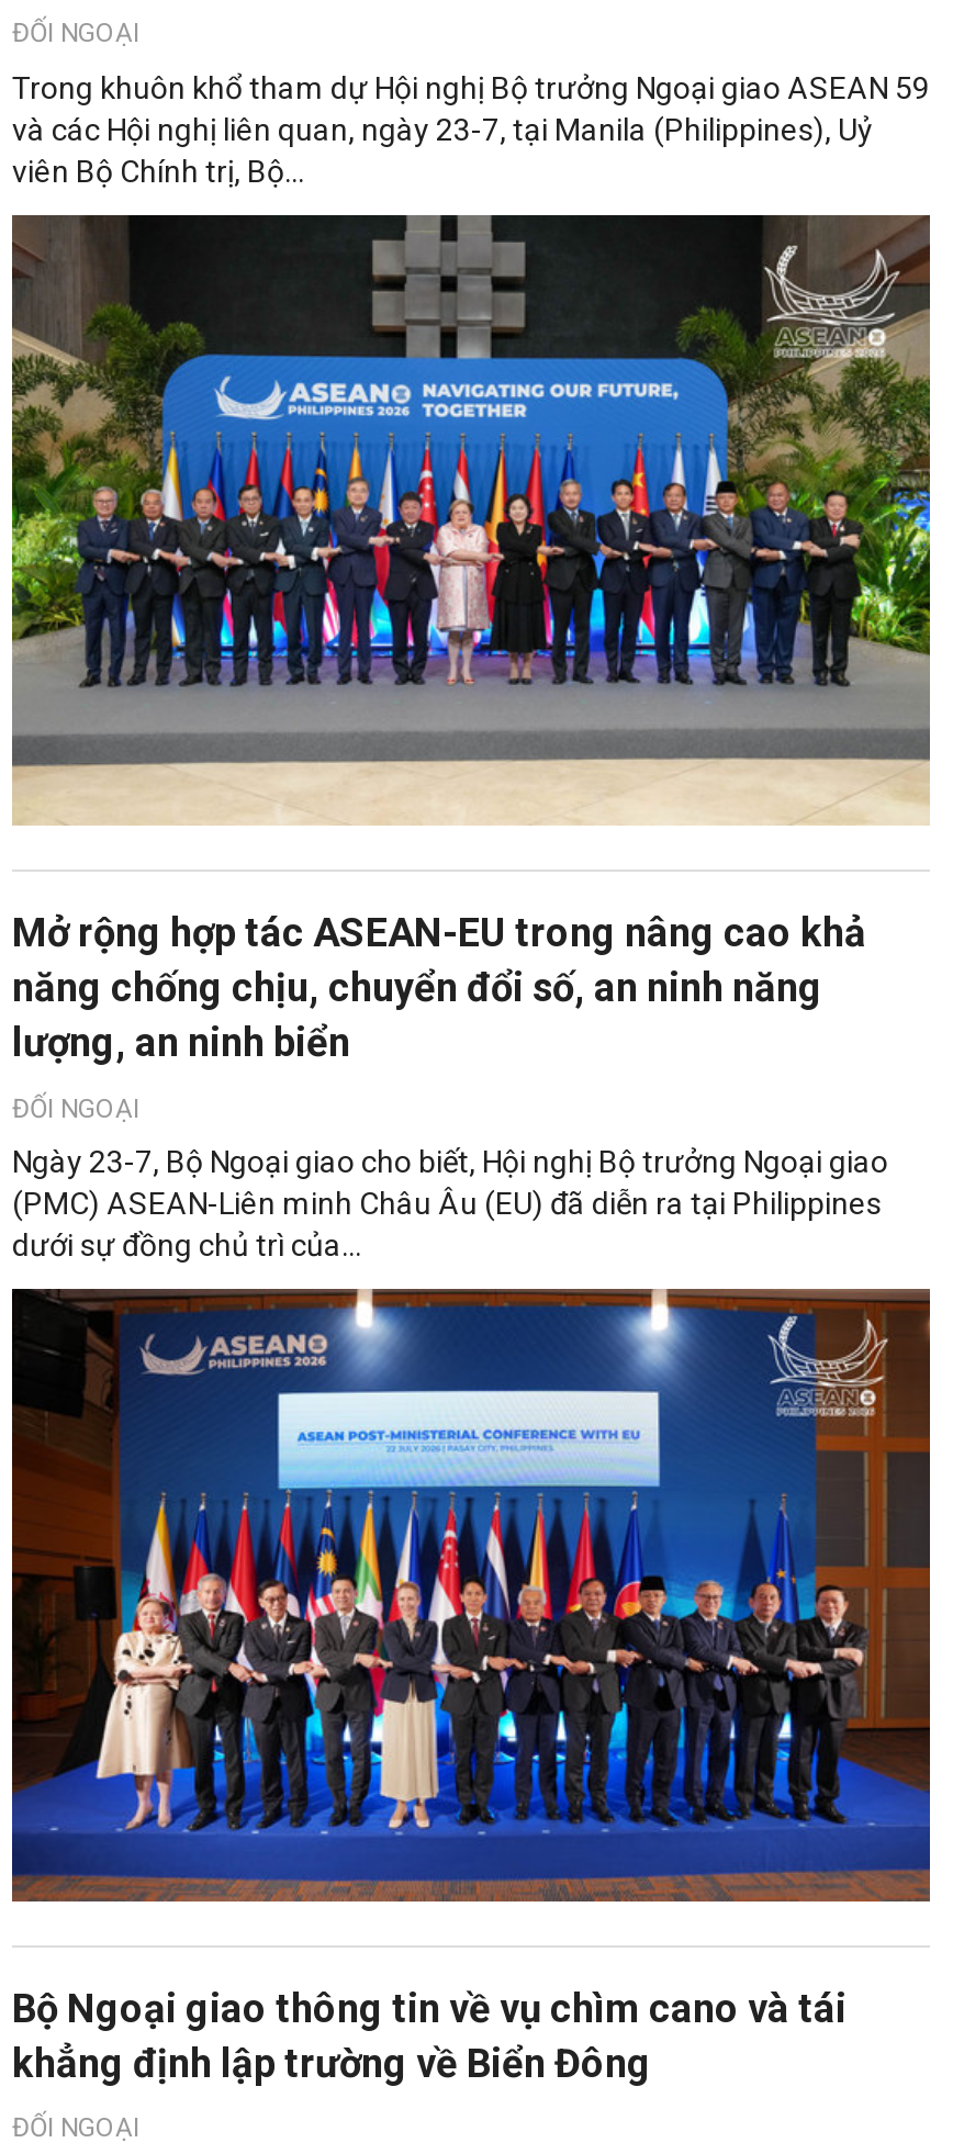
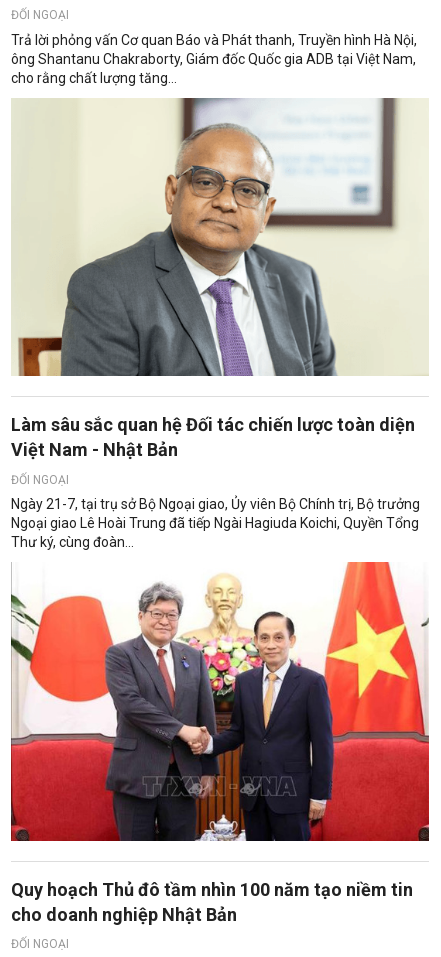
[12,69,930,188] Trong khuôn khổ tham dự Hội nghị Bộ trưởng Ngoại giao ASEAN 59 | và các Hội nghị liên quan, ngày 23-7, tại Manila (Philippines), Uỷ | viên Bộ Chính trị, Bộ... -> [11,32,417,86] Trả lời phỏng vấn Cơ quan Báo và Phát thanh, Truyền hình Hà Nội, | ông Shantanu Chakraborty, Giám đốc Quốc gia ADB tại Việt Nam, | cho rằng chất lượng tăng...
[10,217,932,1065] [image] | Mở rộng hợp tác ASEAN-EU trong nâng cao khả | năng chống chịu, chuyển đổi số, an ninh năng | lượng, an ninh biển -> [11,97,429,460] [image] | Làm sâu sắc quan hệ Đối tác chiến lược toàn diện | Việt Nam - Nhật Bản
[12,1144,888,1263] Ngày 23-7, Bộ Ngoại giao cho biết, Hội nghị Bộ trưởng Ngoại giao | (PMC) ASEAN-Liên minh Châu Âu (EU) đã diễn ra tại Philippines | dưới sự đồng chủ trì của... -> [11,496,420,550] Ngày 21-7, tại trụ sở Bộ Ngoại giao, Ủy viên Bộ Chính trị, Bộ trưởng | Ngoại giao Lê Hoài Trung đã tiếp Ngài Hagiuda Koichi, Quyền Tổng | Thư ký, cùng đoàn...
[10,1287,932,2086] [image] | Bộ Ngoại giao thông tin về vụ chìm cano và tái | khẳng định lập trường về Biển Đông -> [10,561,430,925] [image] | Quy hoạch Thủ đô tầm nhìn 100 năm tạo niềm tin | cho doanh nghiệp Nhật Bản

